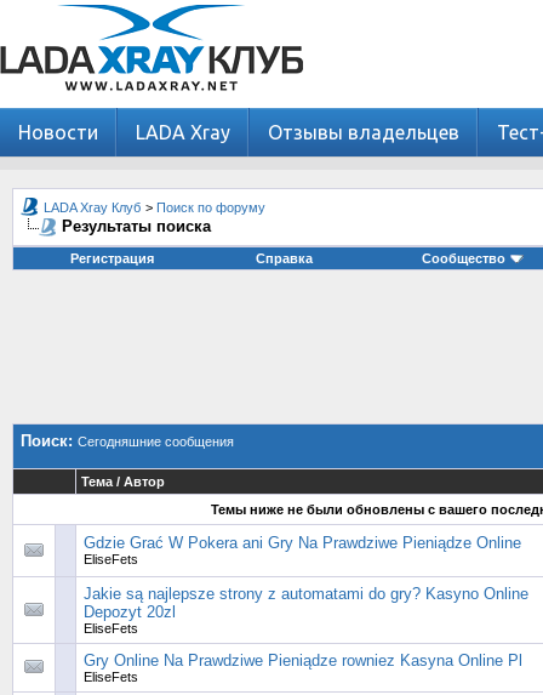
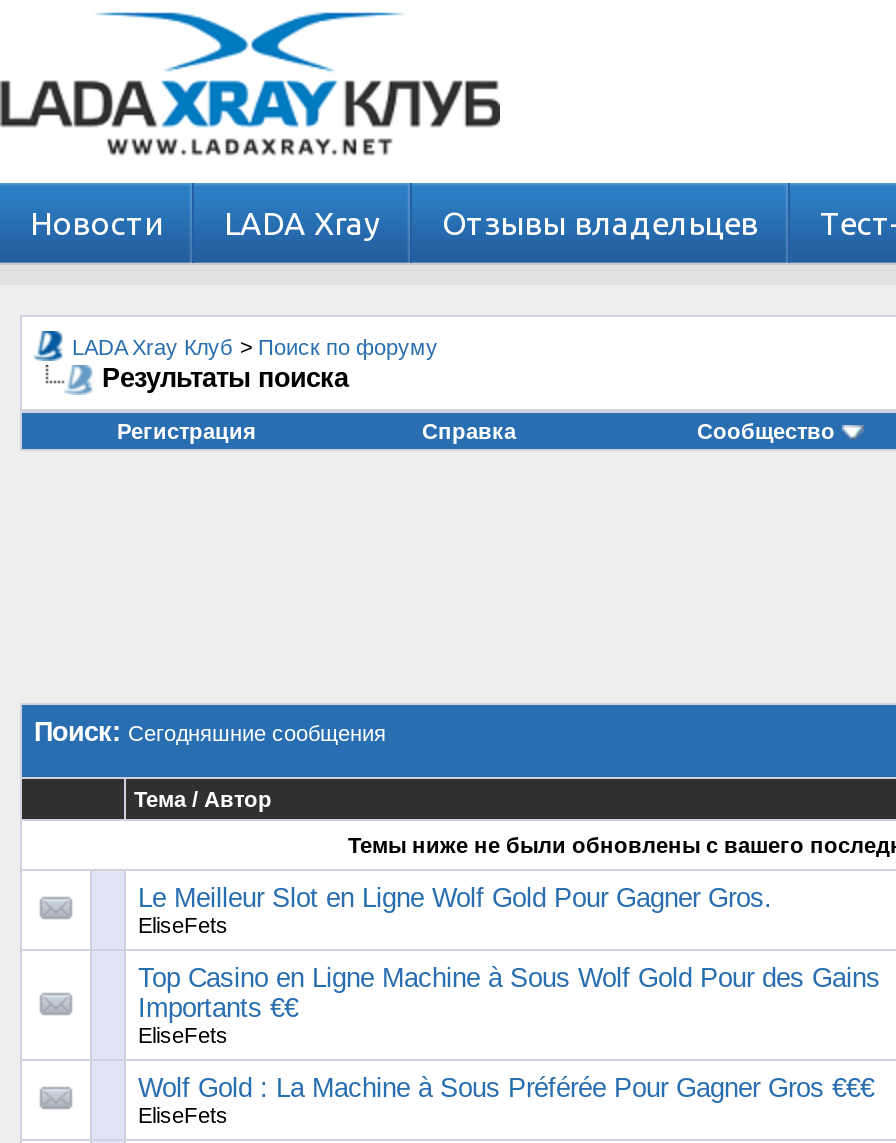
[84,534,521,552] Gdzie Grać W Pokera ani Gry Na Prawdziwe Pieniądze Online -> [138,883,772,913] Le Meilleur Slot en Ligne Wolf Gold Pour Gagner Gros.
[84,585,528,621] Jakie są najlepsze strony z automatami do gry? Kasyno Online | Depozyt 20zl -> [138,963,880,1023] Top Casino en Ligne Machine à Sous Wolf Gold Pour des Gains | Importants €€
[84,651,522,670] Gry Online Na Prawdziwe Pieniądze rowniez Kasyna Online Pl -> [138,1073,874,1103] Wolf Gold : La Machine à Sous Préférée Pour Gagner Gros €€€

